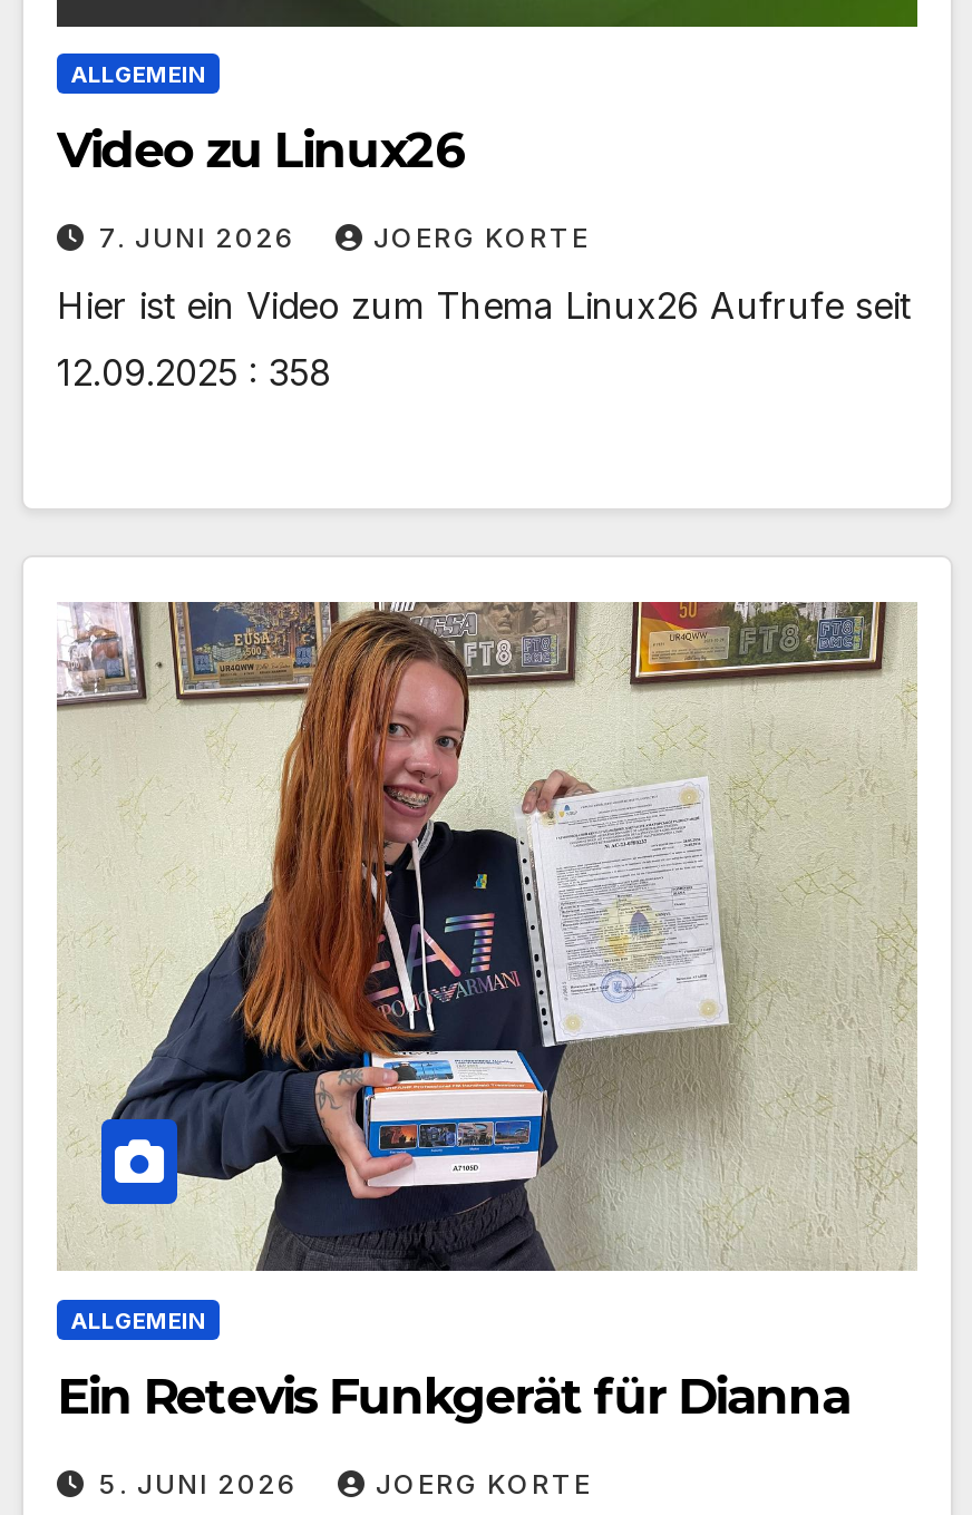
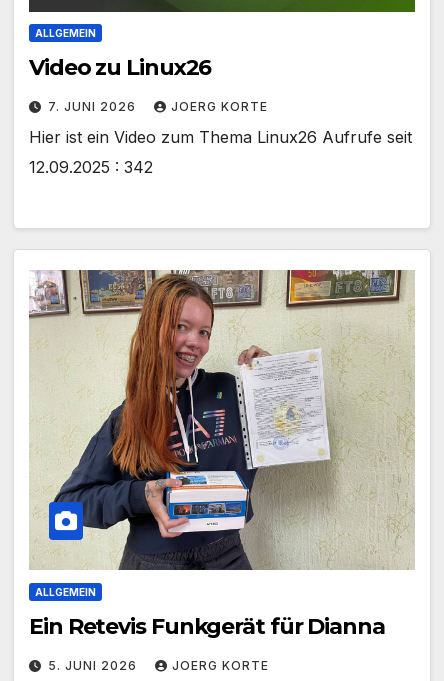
[57,351,331,396] 12.09.2025 : 358 -> [29,157,153,177] 12.09.2025 : 342

